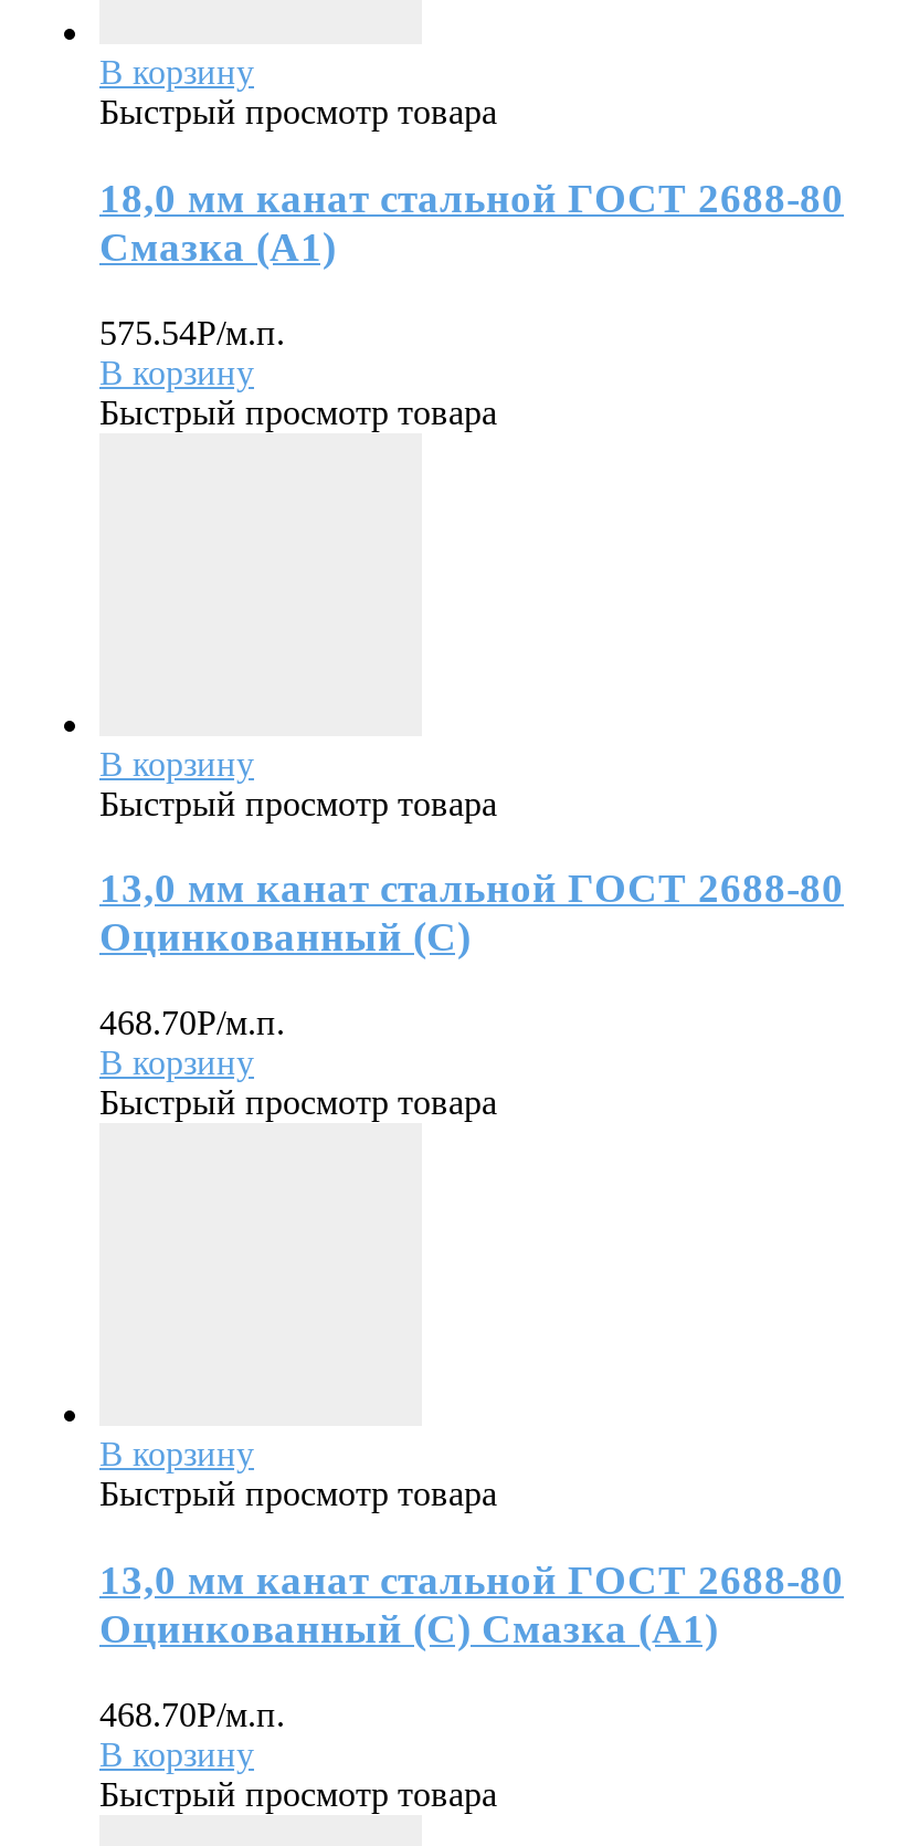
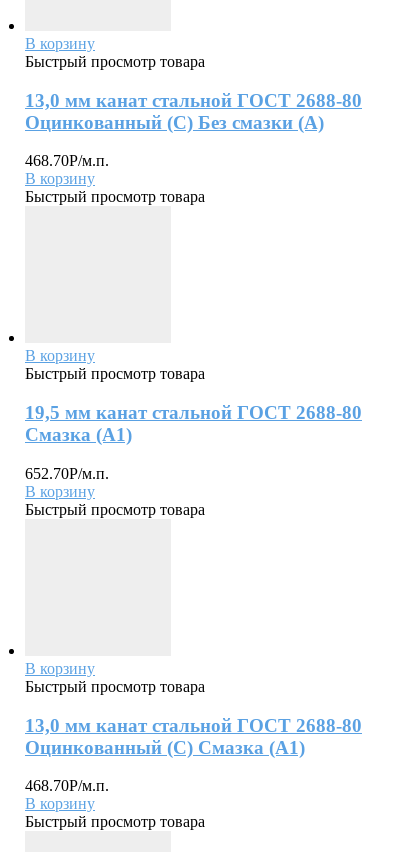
[99,175,844,270] 18,0 мм канат стальной ГОСТ 2688-80 | Смазка (А1) -> [25,90,362,133] 13,0 мм канат стальной ГОСТ 2688-80 | Оцинкованный (С) Без смазки (А)
[99,314,285,351] 575.54Р/м.п. -> [25,152,109,169] 468.70Р/м.п.
[99,866,844,961] 13,0 мм канат стальной ГОСТ 2688-80 | Оцинкованный (С) -> [25,402,362,445] 19,5 мм канат стальной ГОСТ 2688-80 | Смазка (А1)
[99,1004,285,1042] 468.70Р/м.п. -> [25,465,109,482] 652.70Р/м.п.

